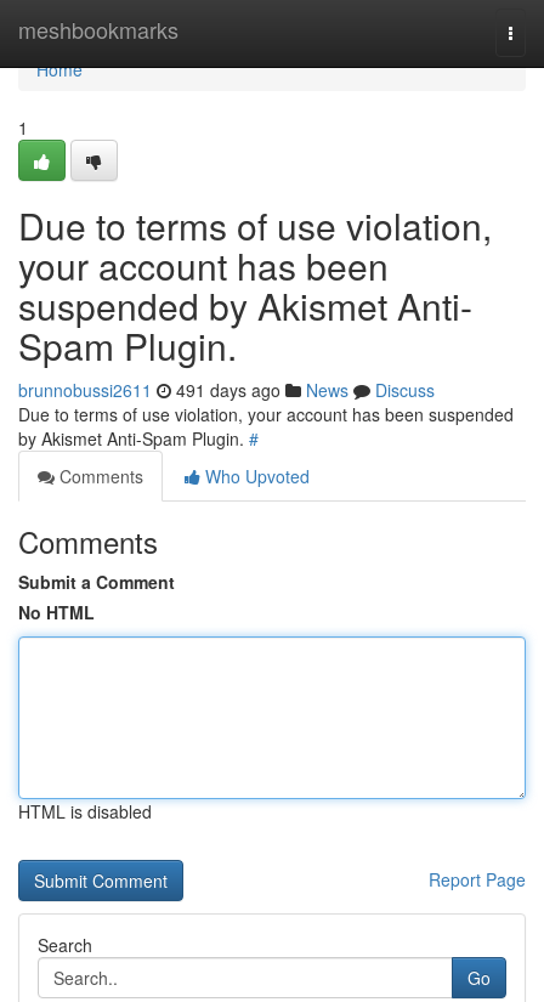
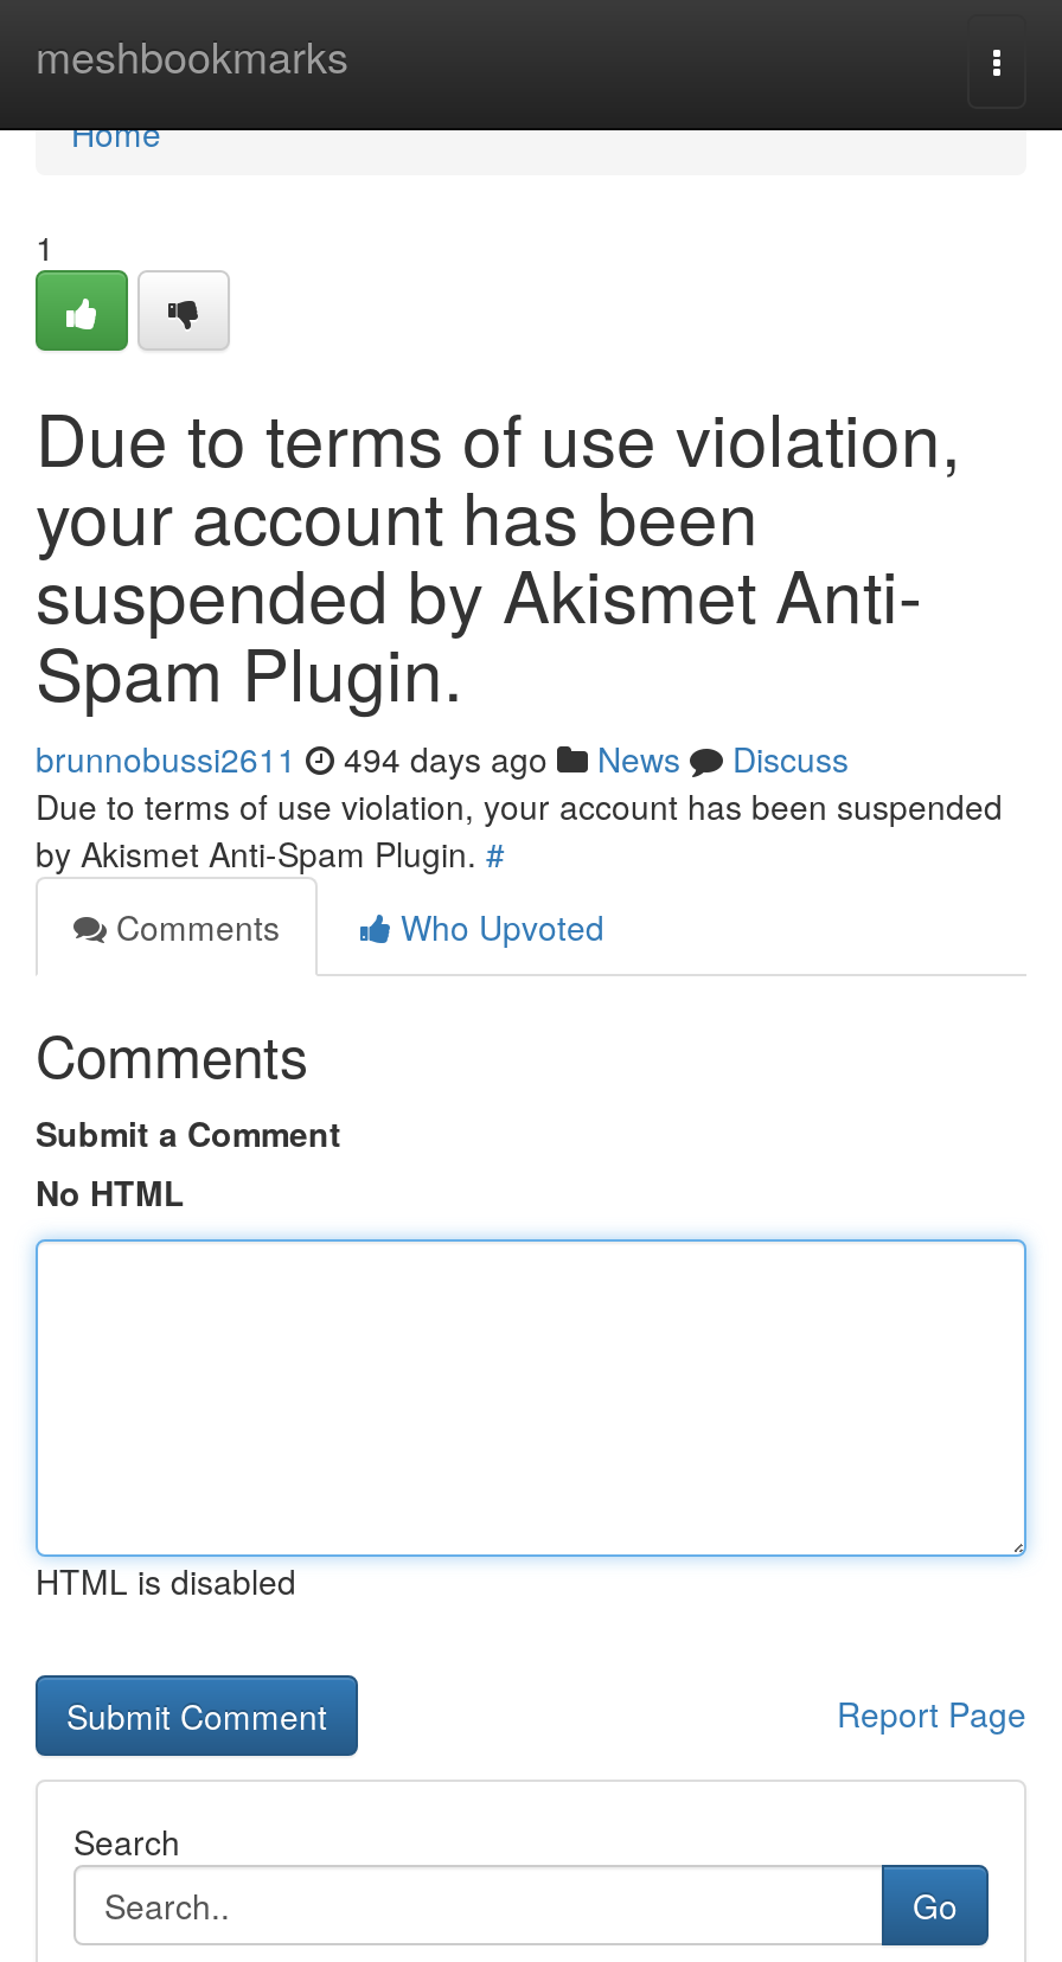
[18,378,435,402] brunnobussi2611 491 days ago News Discuss -> [36,735,849,782] brunnobussi2611 494 days ago News Discuss

